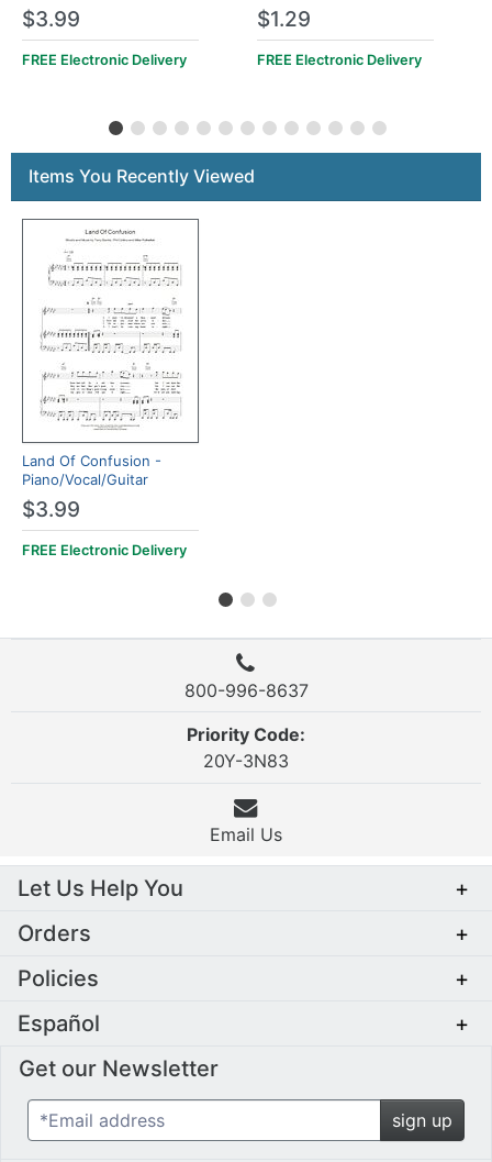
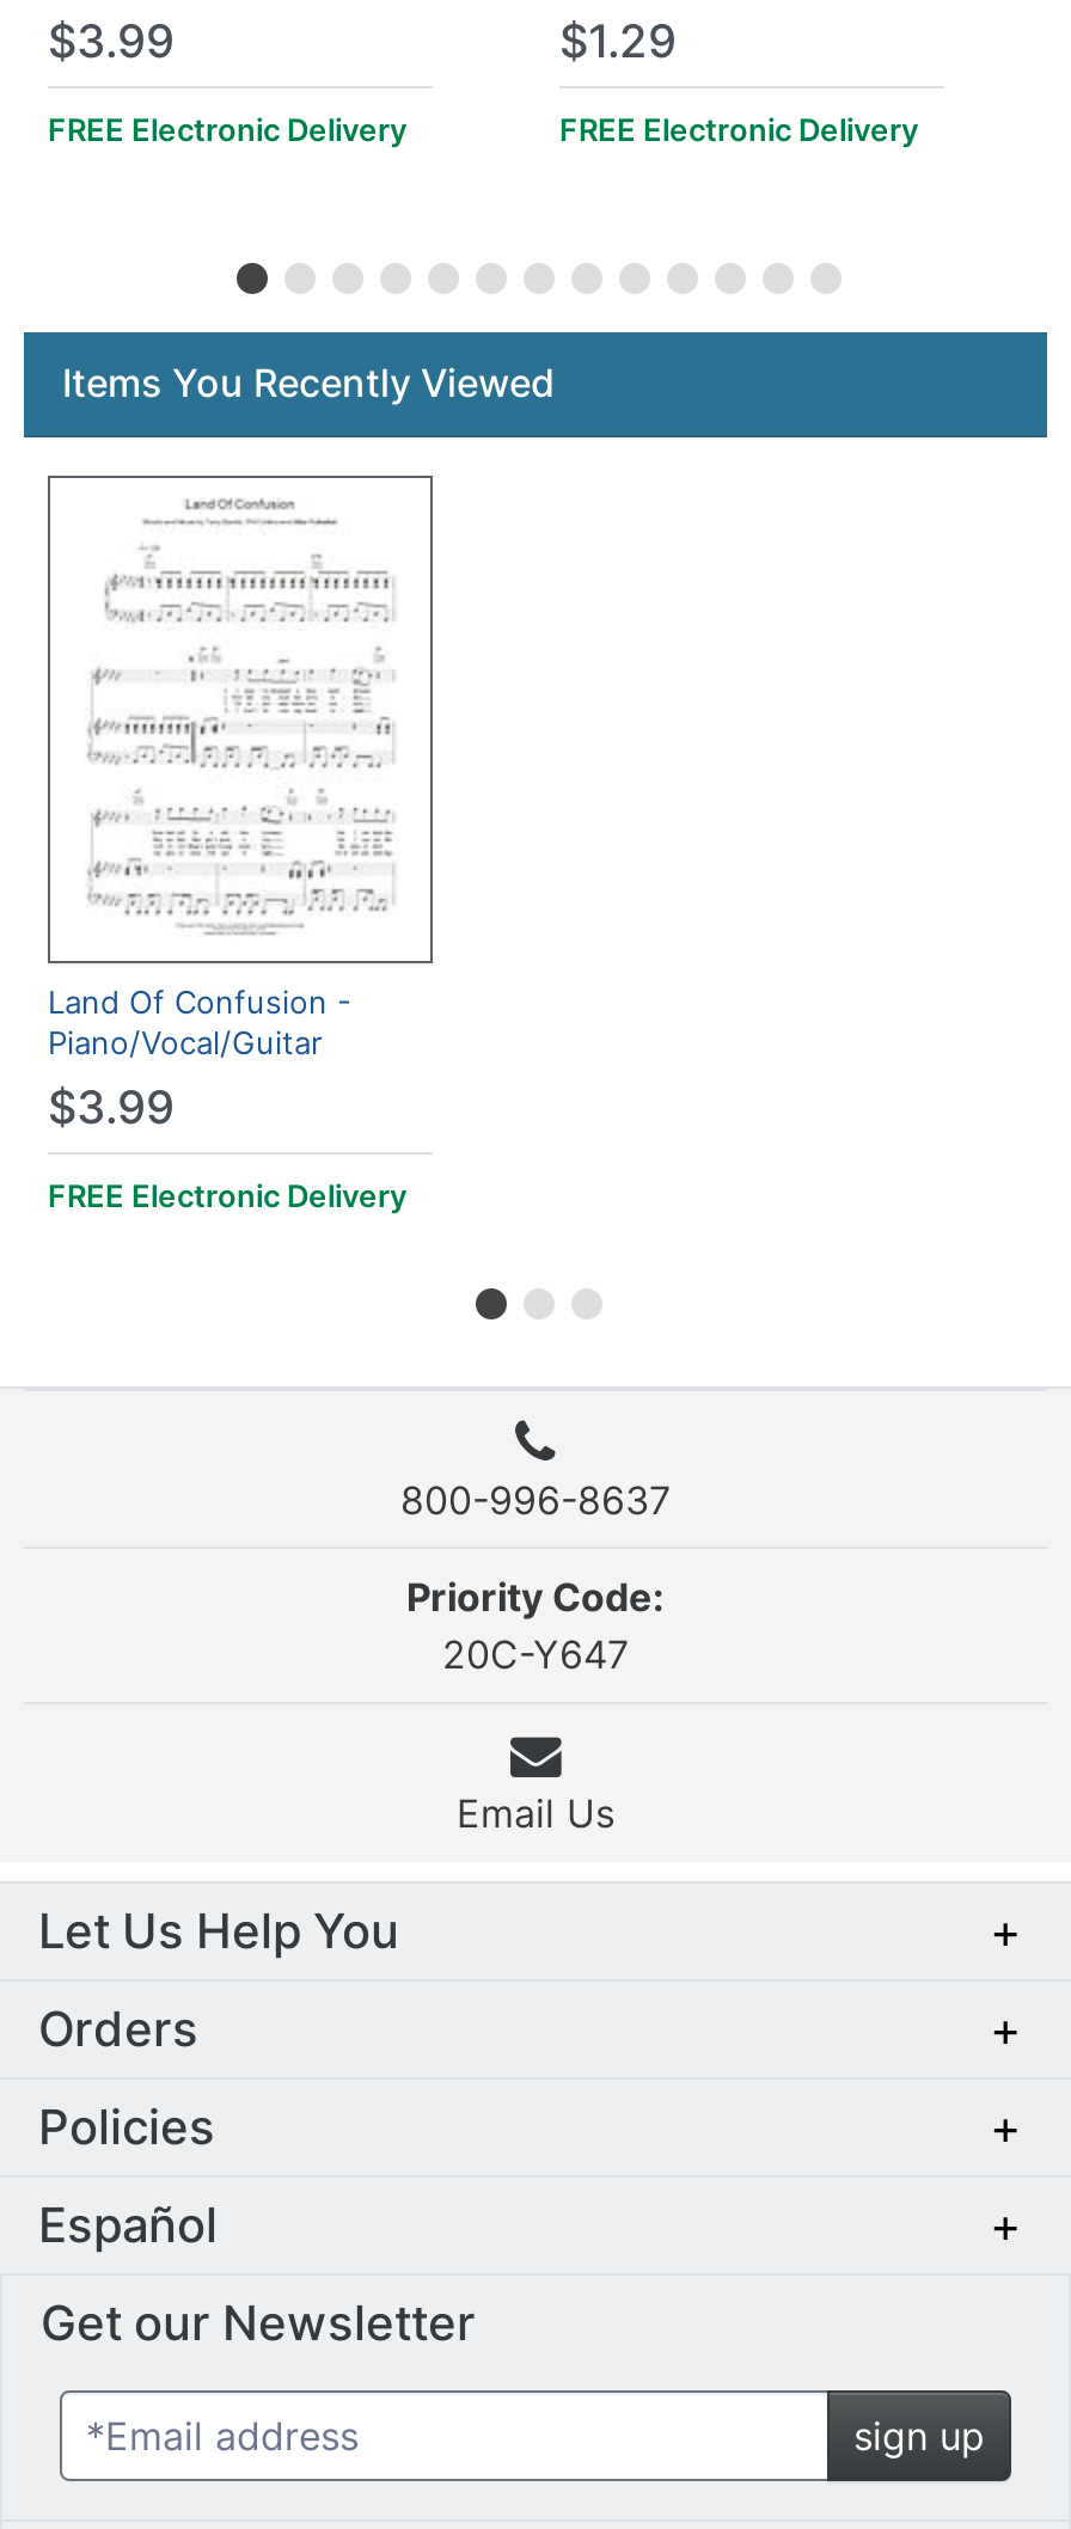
[203,750,289,772] 20Y-3N83 -> [442,1631,629,1679] 20C-Y647

